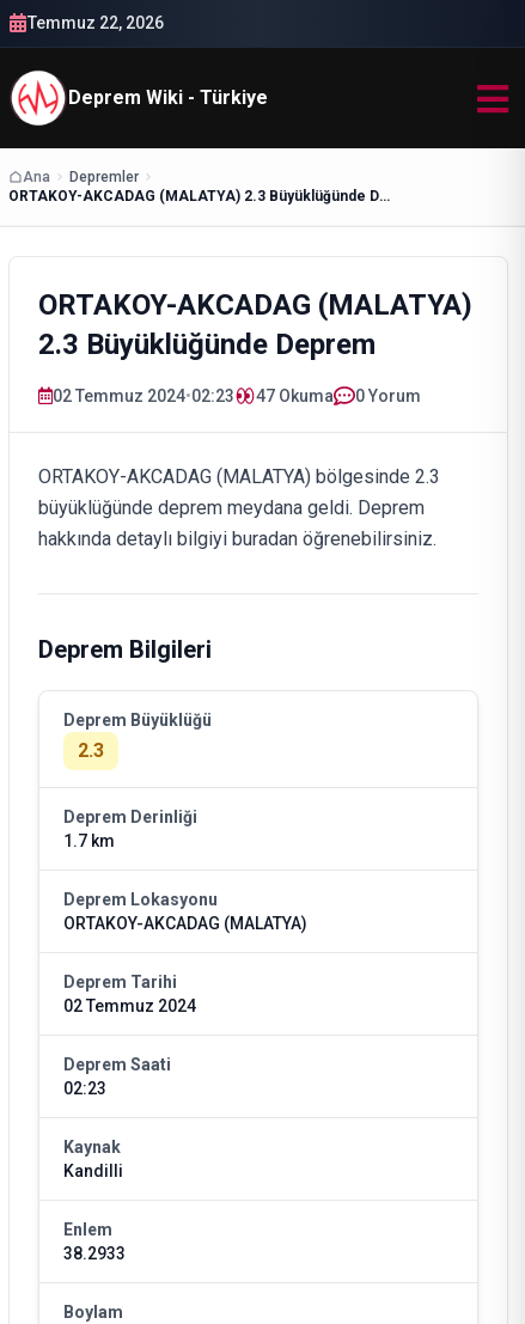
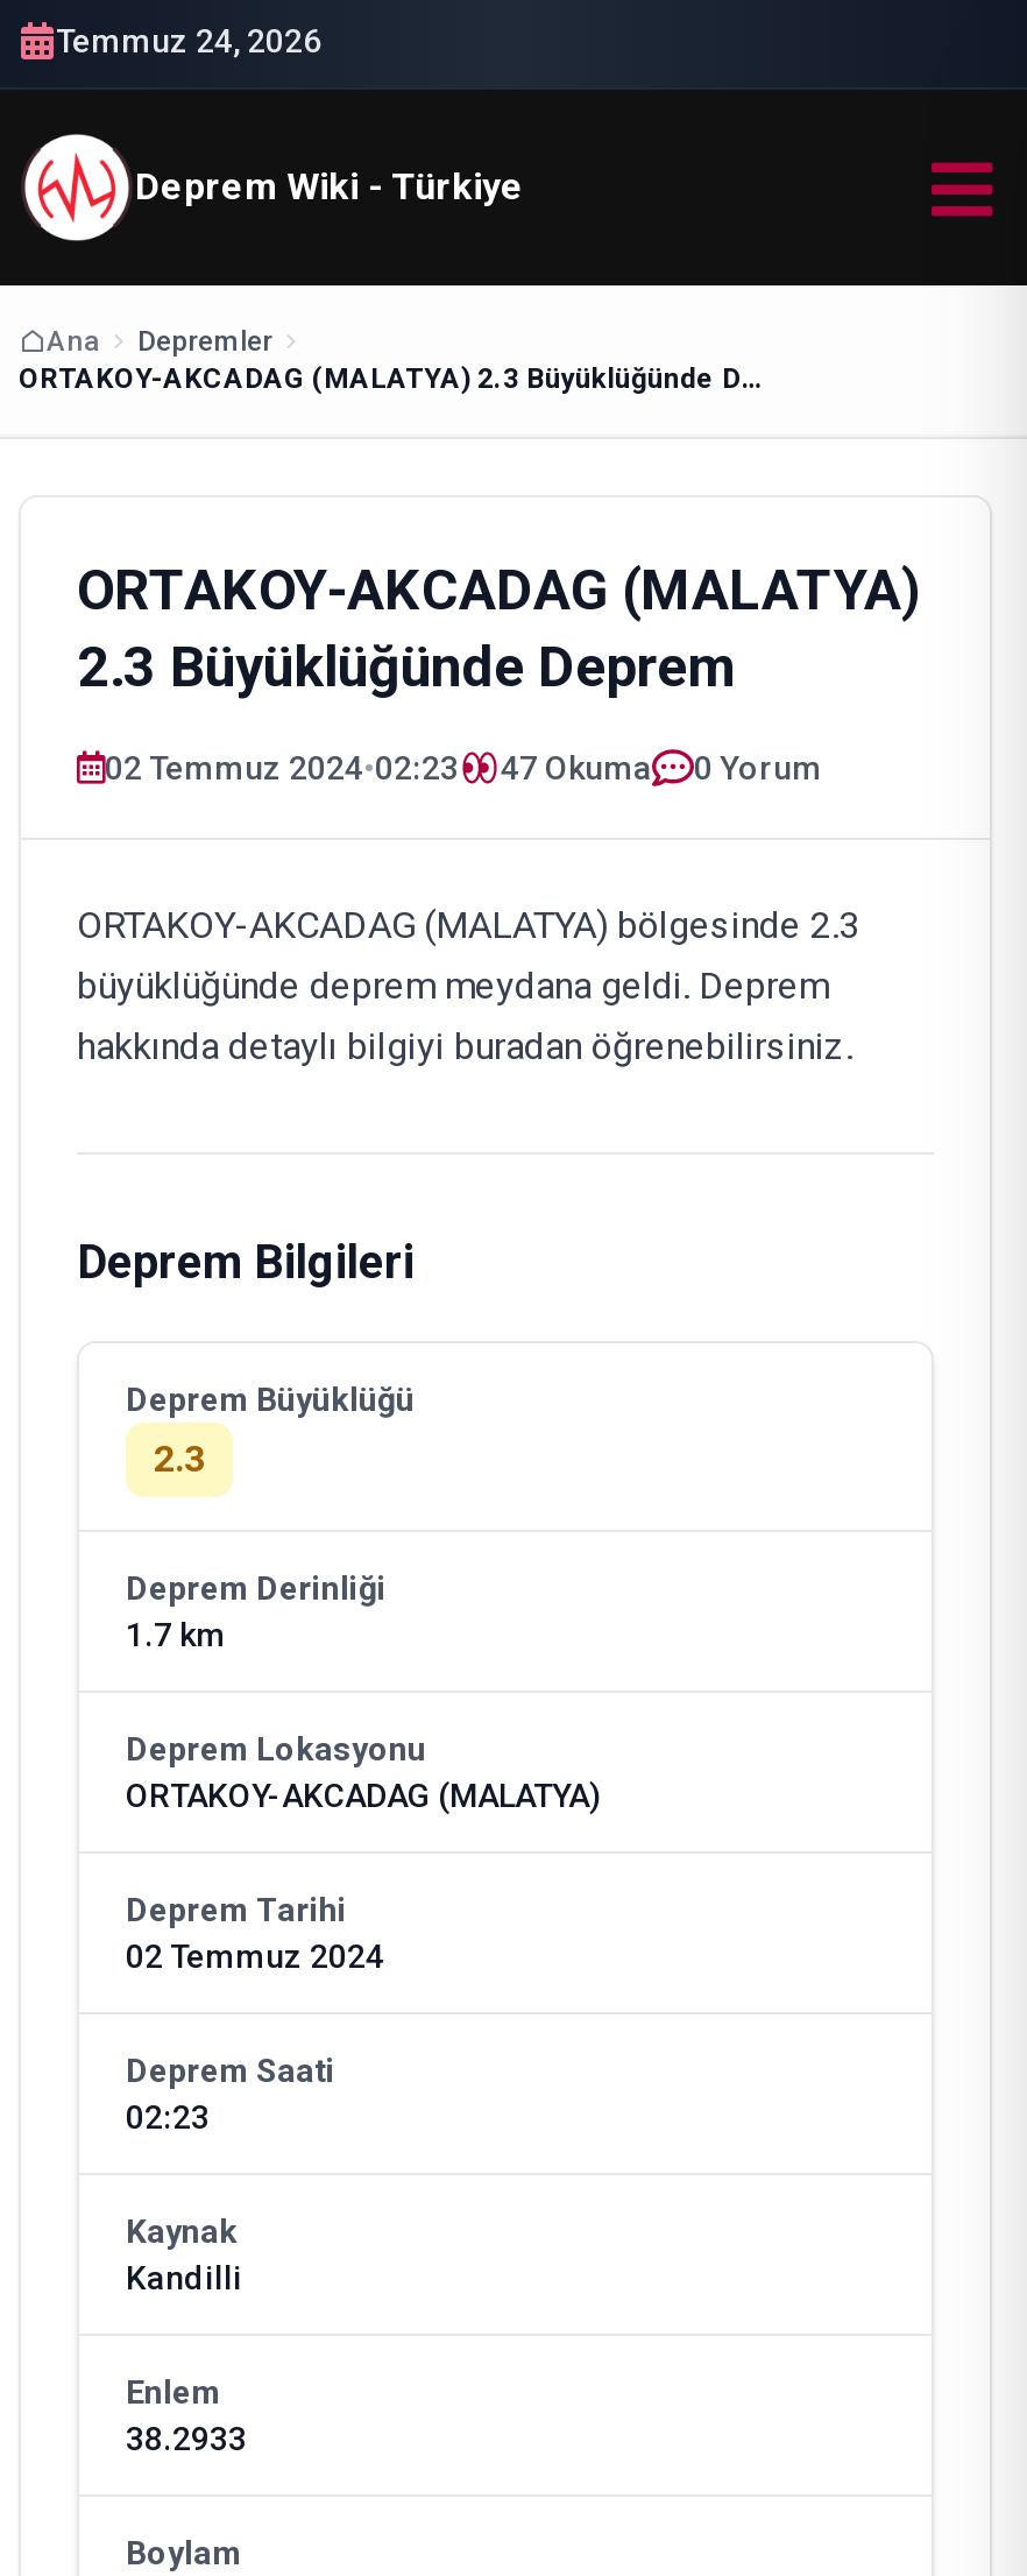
[28,13,164,32] Temmuz 22, 2026 -> [56,22,321,59] Temmuz 24, 2026

